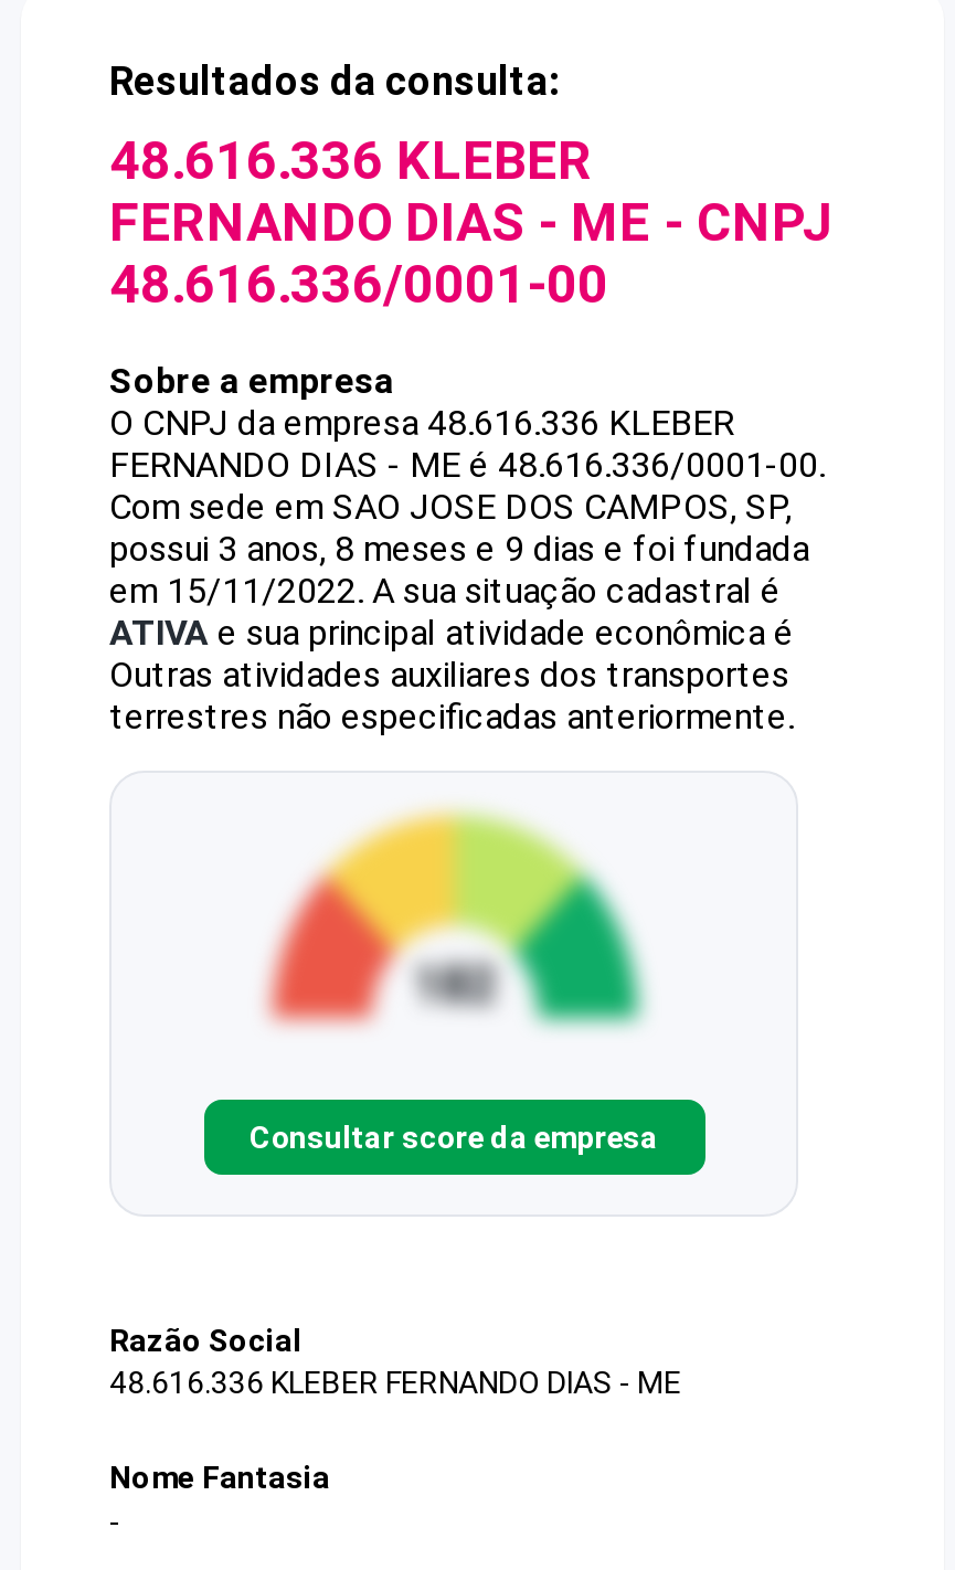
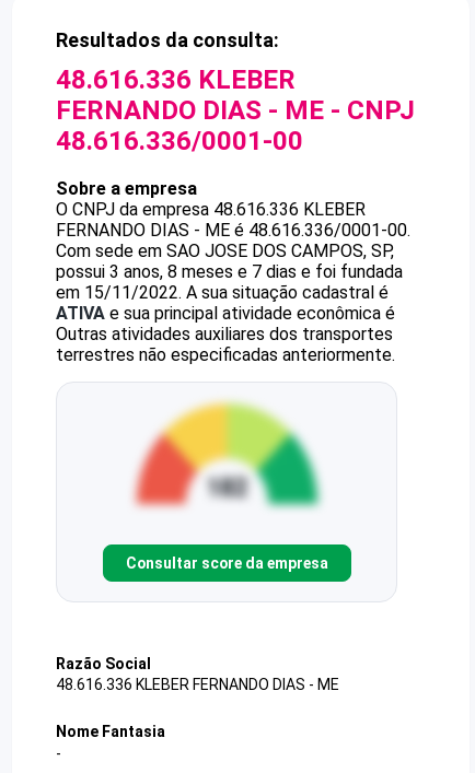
[109,528,809,570] possui 3 anos, 8 meses e 9 dias e foi fundada -> [56,261,403,282] possui 3 anos, 8 meses e 7 dias e foi fundada

